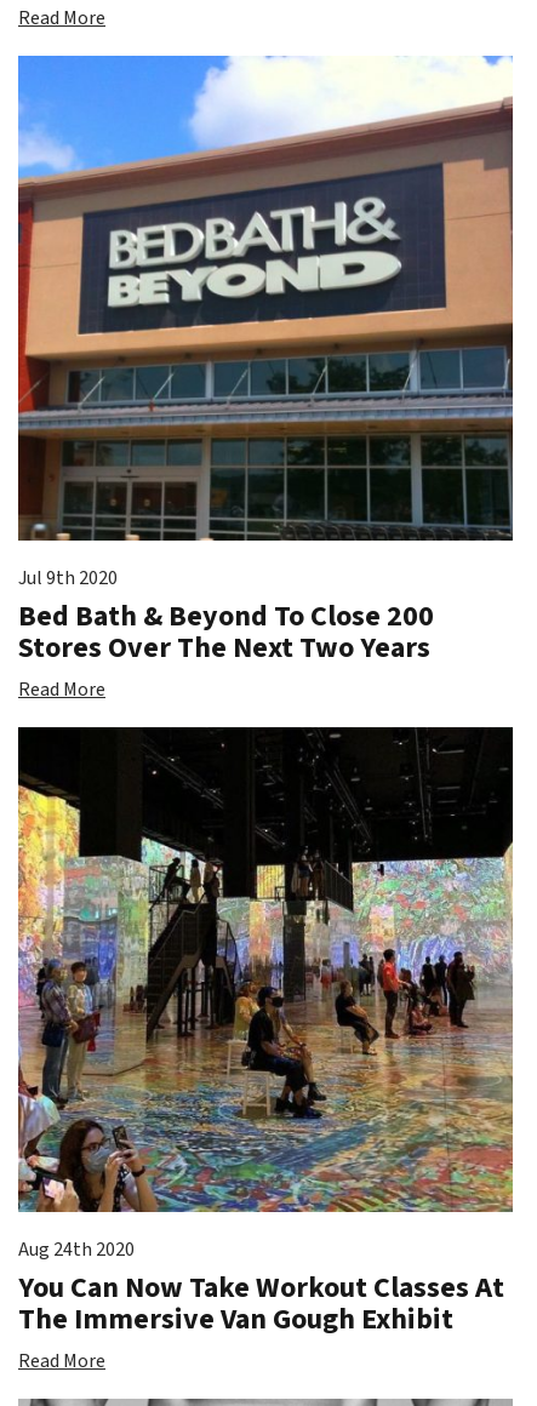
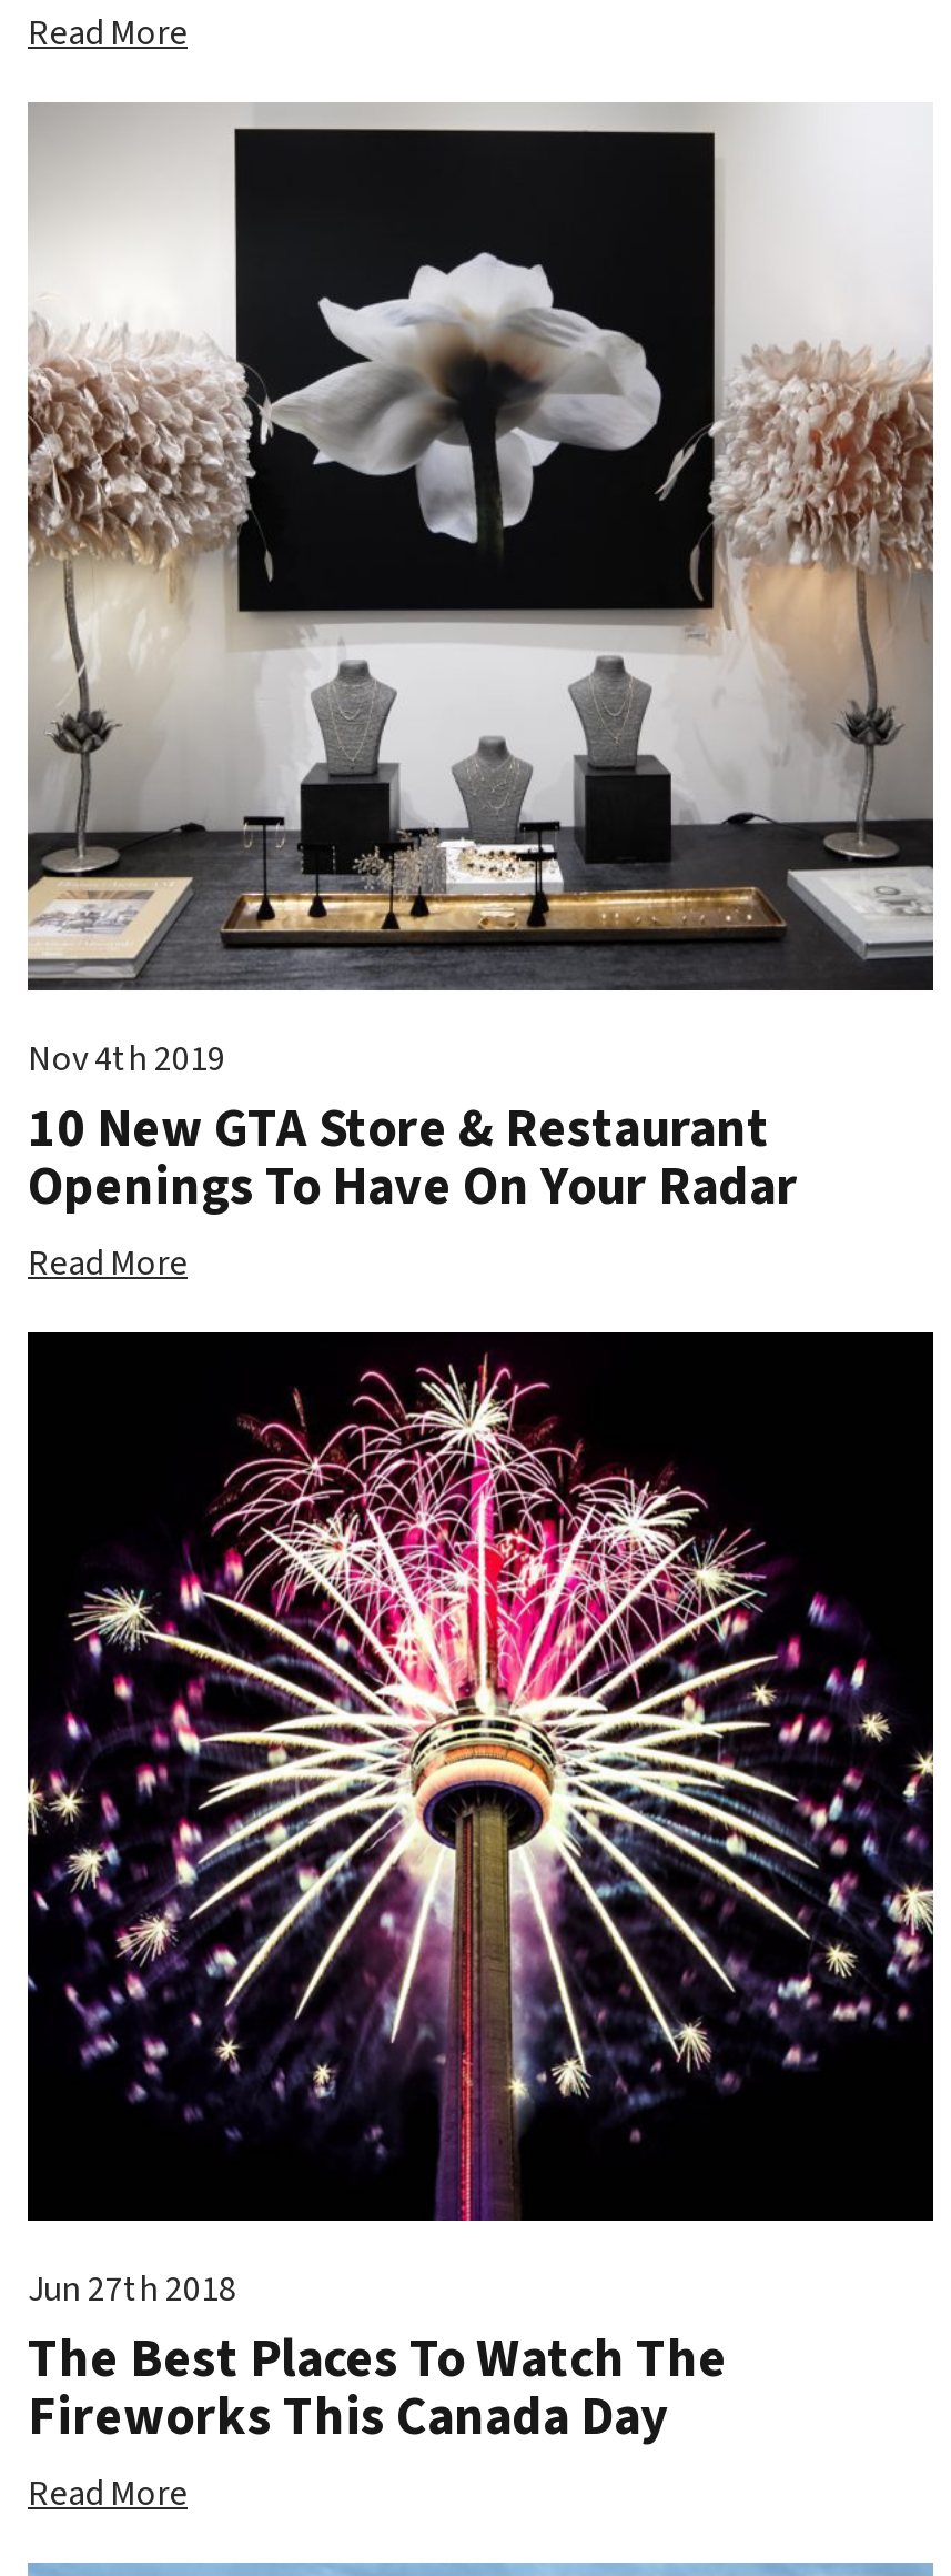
[17,55,514,669] [image] | Jul 9th 2020 | Bed Bath & Beyond To Close 200 | Stores Over The Next Two Years -> [28,102,933,1226] [image] | Nov 4th 2019 | 10 New GTA Store & Restaurant | Openings To Have On Your Radar
[17,733,514,1341] [image] | Aug 24th 2020 | You Can Now Take Workout Classes At | The Immersive Van Gough Exhibit -> [26,1346,935,2456] [image] | Jun 27th 2018 | The Best Places To Watch The | Fireworks This Canada Day

